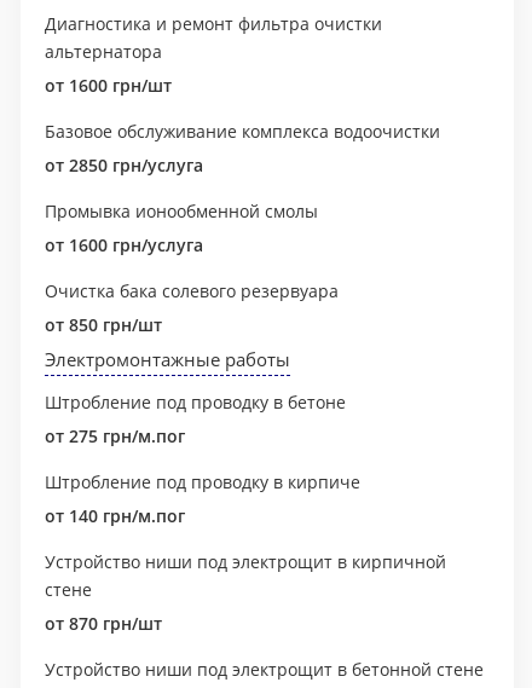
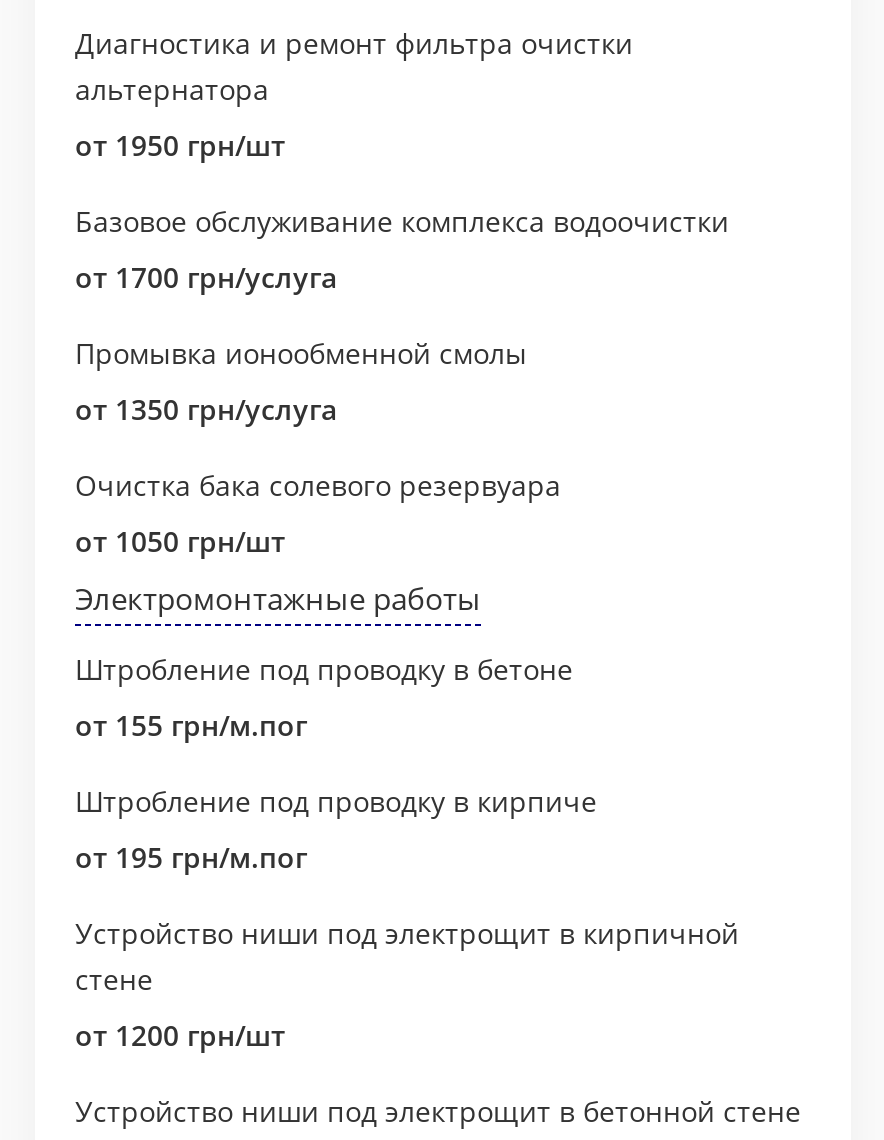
[45,74,172,97] от 1600 грн/шт -> [75,126,285,164] от 1950 грн/шт
[45,154,203,177] от 2850 грн/услуга -> [75,258,337,296] от 1700 грн/услуга
[45,233,203,256] от 1600 грн/услуга -> [75,390,337,428] от 1350 грн/услуга
[45,313,162,336] от 850 грн/шт -> [75,522,285,560] от 1050 грн/шт
[45,424,185,447] от 275 грн/м.пог -> [75,706,307,744] от 155 грн/м.пог
[45,504,185,527] от 140 грн/м.пог -> [75,838,307,876] от 195 грн/м.пог
[45,612,162,635] от 870 грн/шт -> [75,1016,285,1054] от 1200 грн/шт

